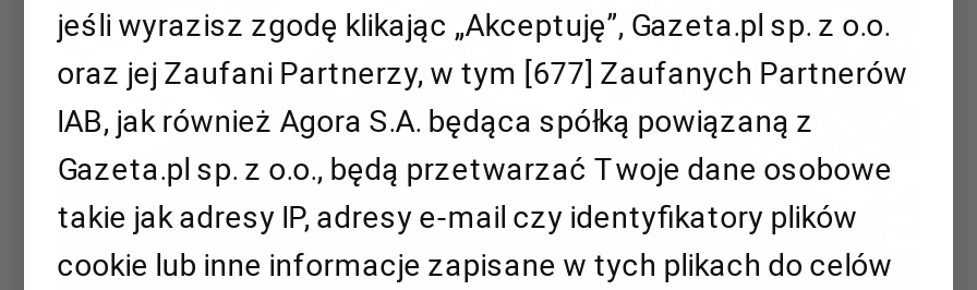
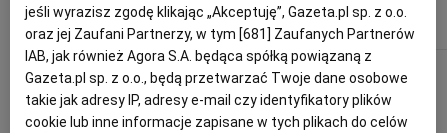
[57,56,908,91] oraz jej Zaufani Partnerzy, w tym [677] Zaufanych Partnerów -> [25,26,415,42] oraz jej Zaufani Partnerzy, w tym [681] Zaufanych Partnerów

